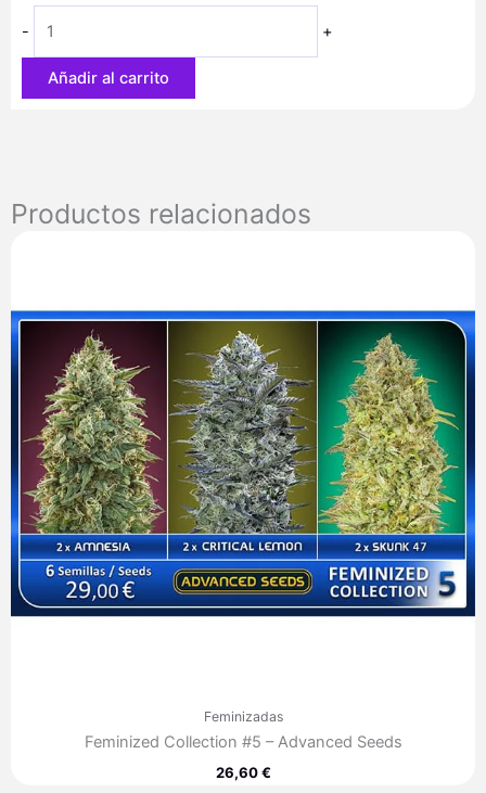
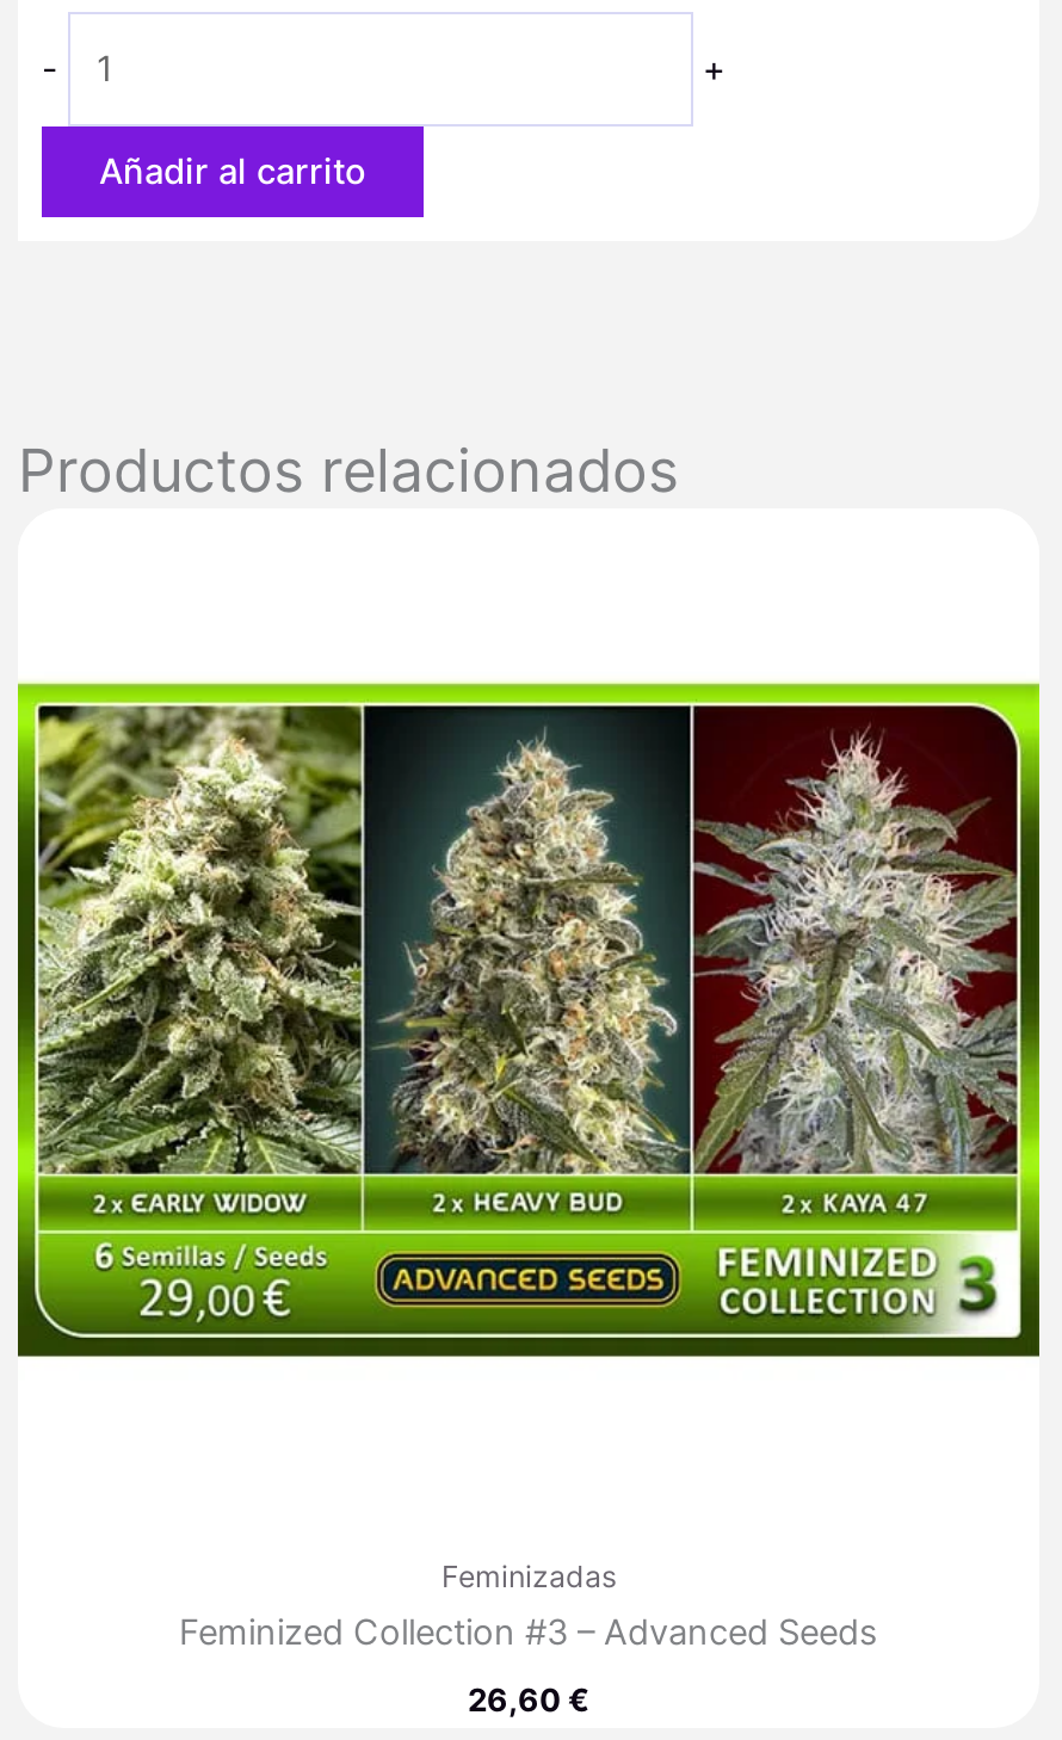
[10,309,476,617] [image] -> [16,680,1042,1358] [image]
[84,732,402,752] Feminized Collection #5 – Advanced Seeds -> [179,1611,878,1654] Feminized Collection #3 – Advanced Seeds

